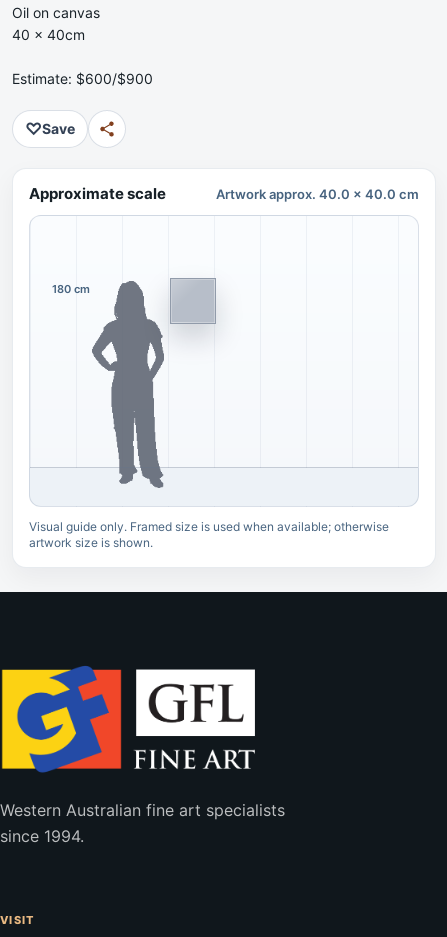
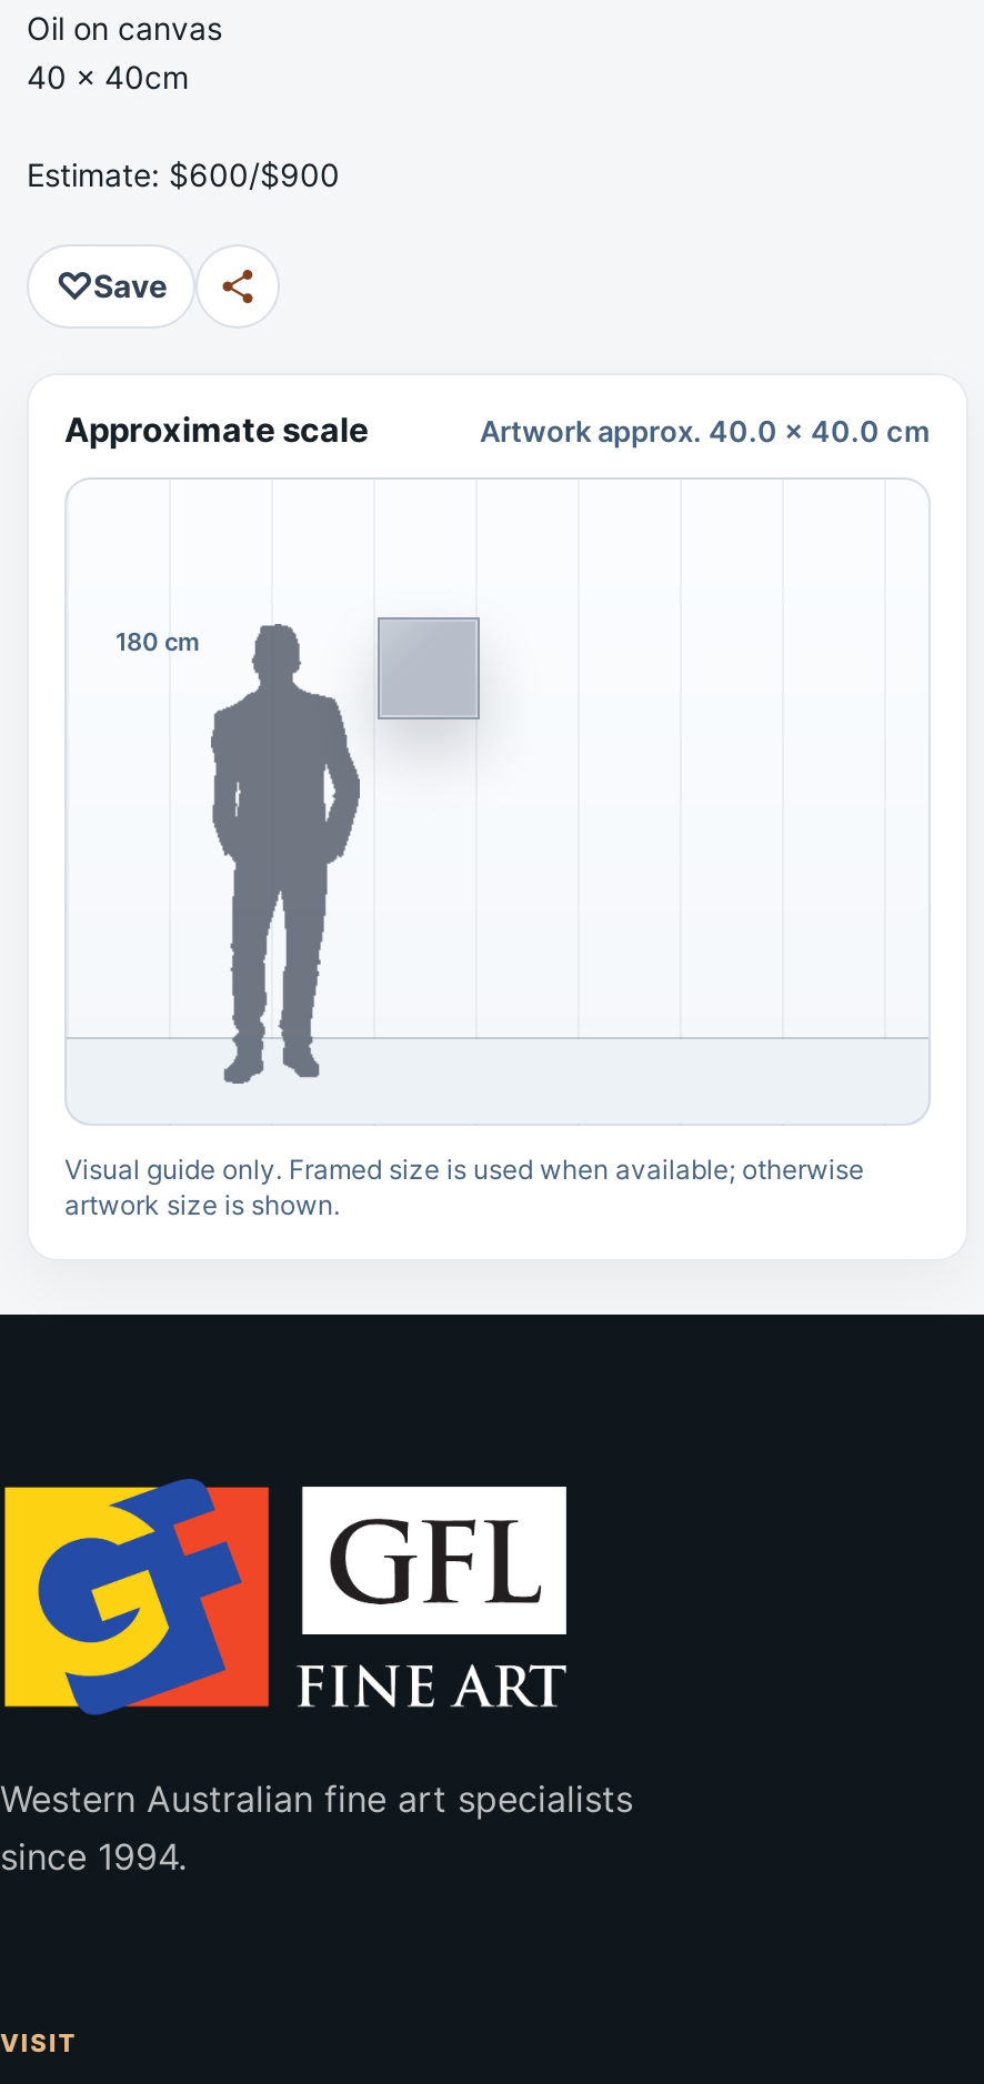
[91,281,165,489] [image] -> [204,624,364,1086] [image]

